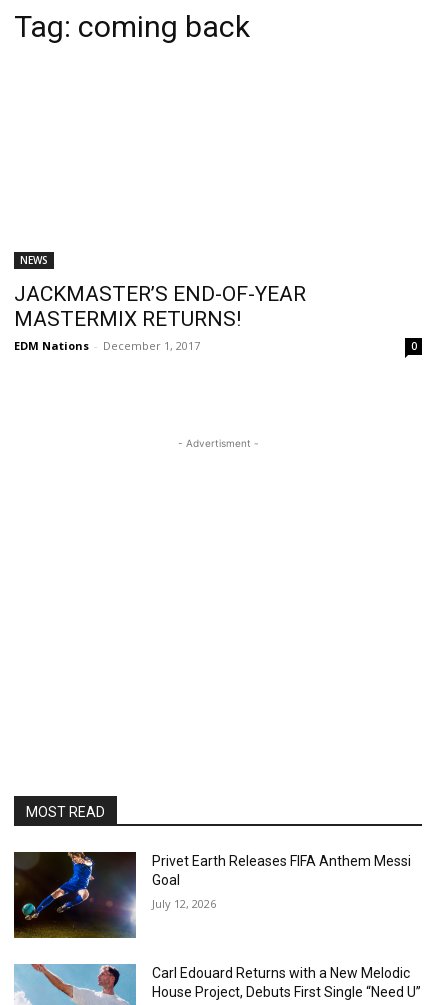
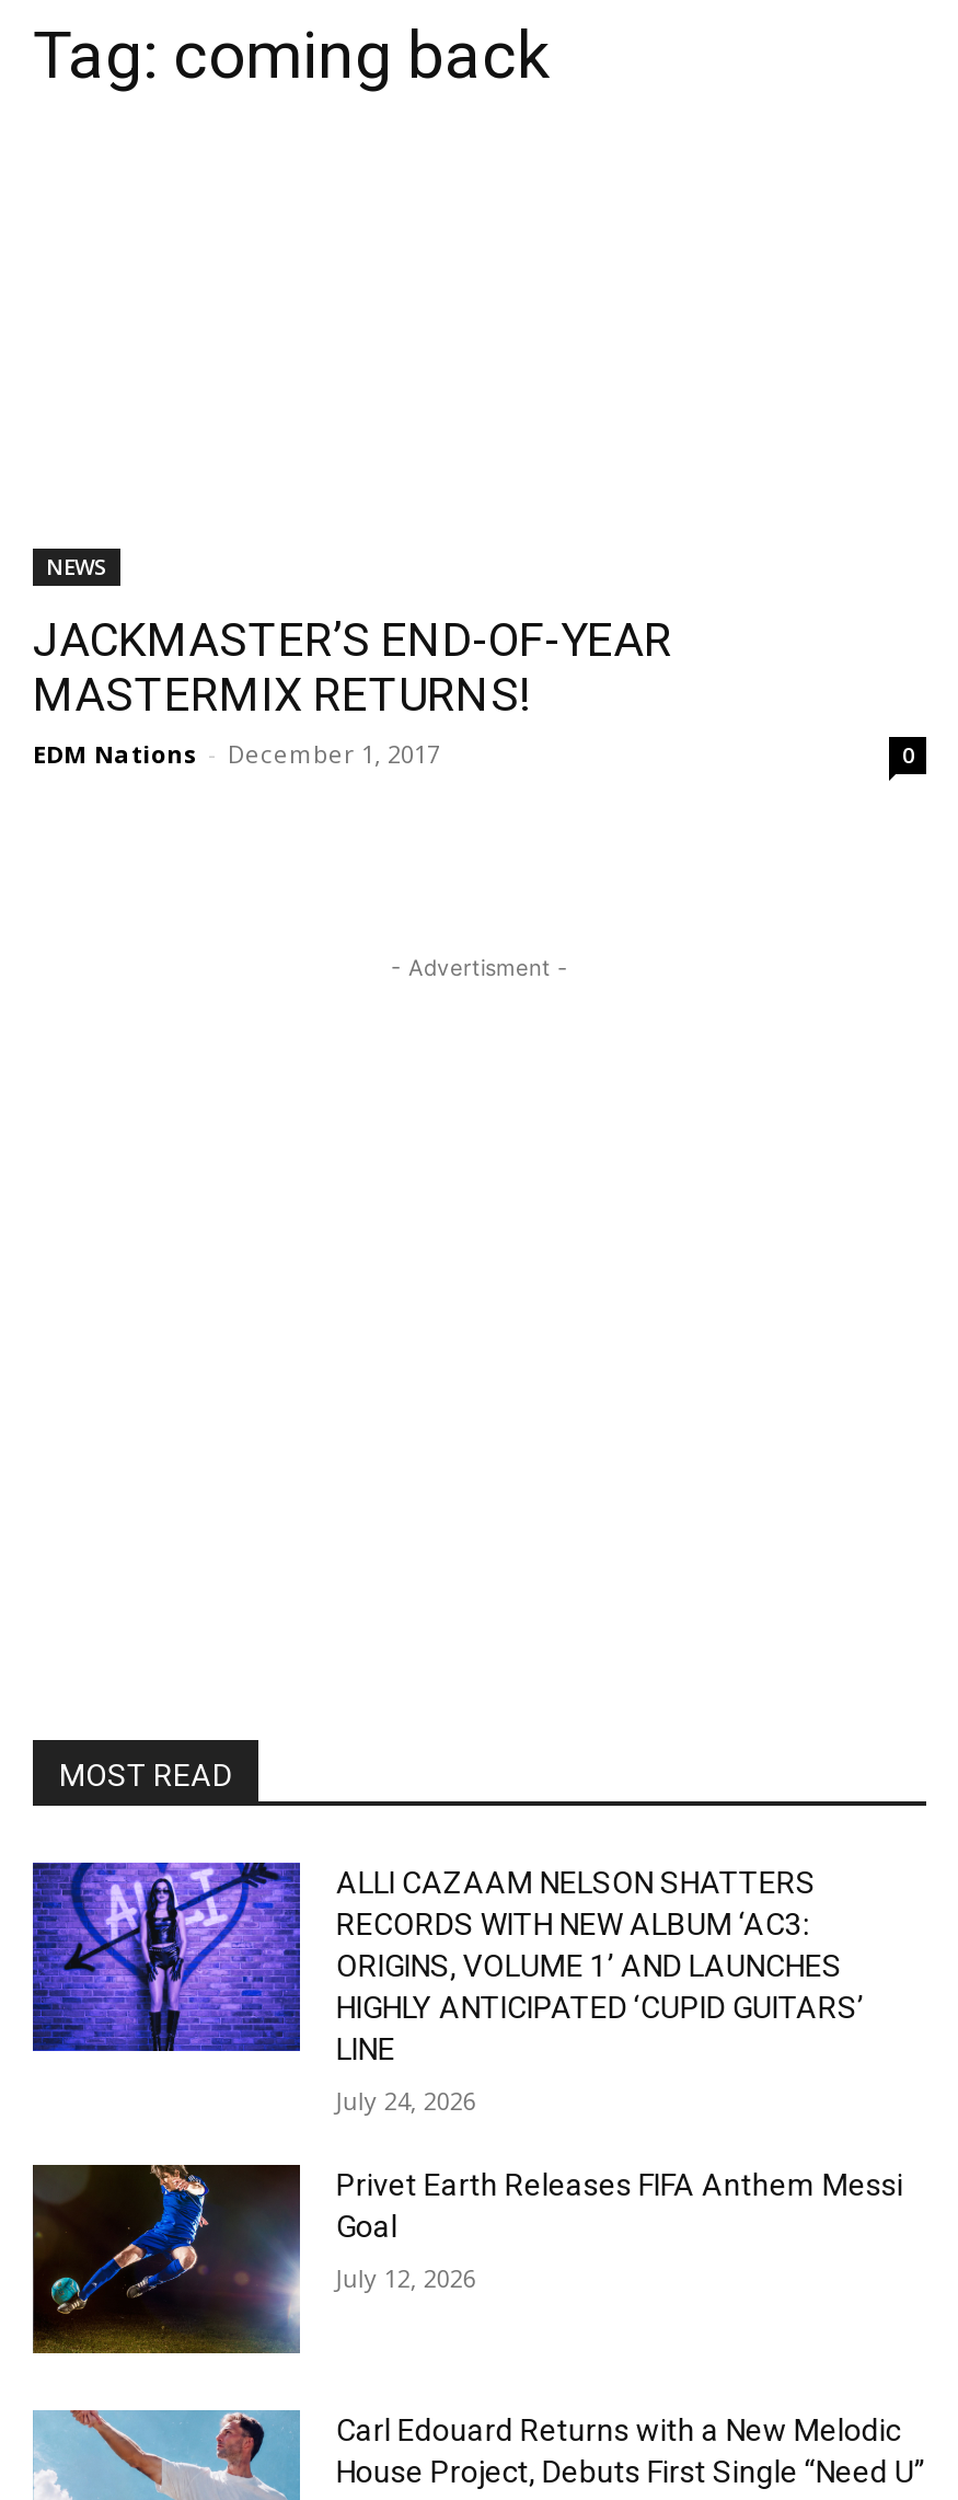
none -> [31,1860,864,2117] [image] | ALLI CAZAAM NELSON SHATTERS | RECORDS WITH NEW ALBUM ‘AC3: | ORIGINS, VOLUME 1’ AND LAUNCHES | HIGHLY ANTICIPATED ‘CUPID GUITARS’ | LINE | July 24, 2026

